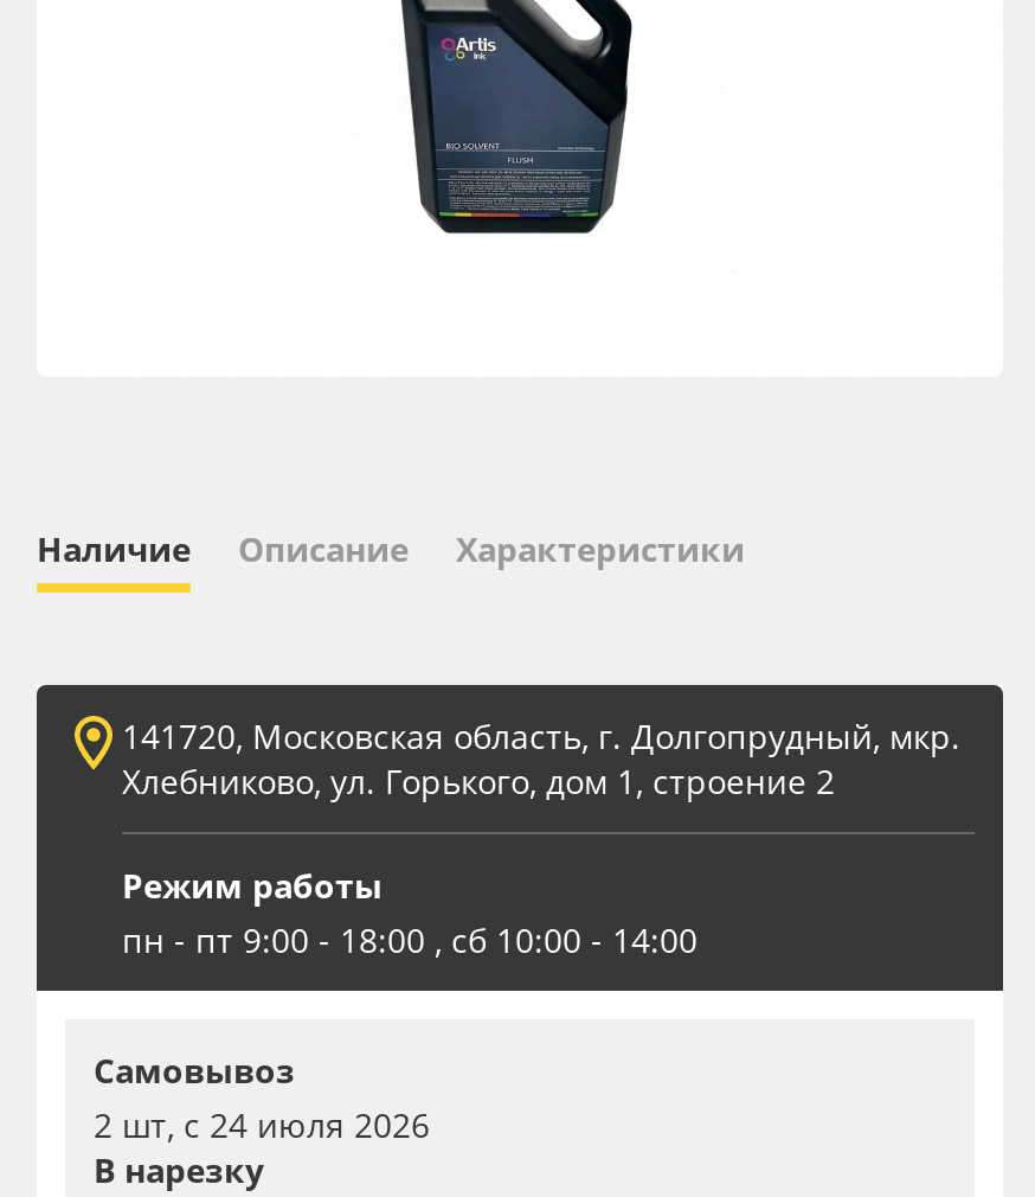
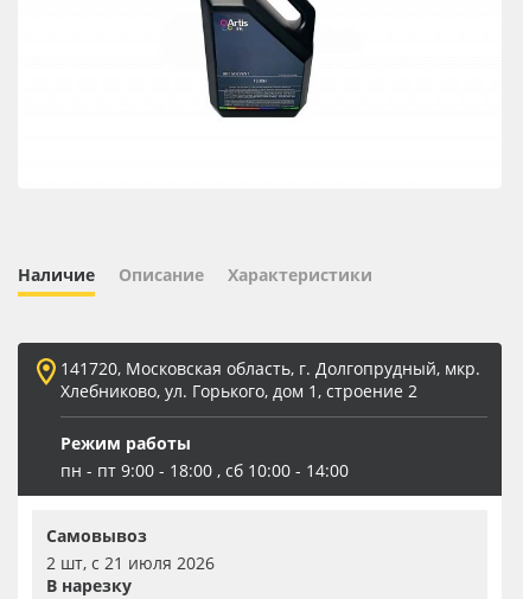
[94,1102,430,1147] 2 шт, с 24 июля 2026 -> [46,551,215,574] 2 шт, с 21 июля 2026

